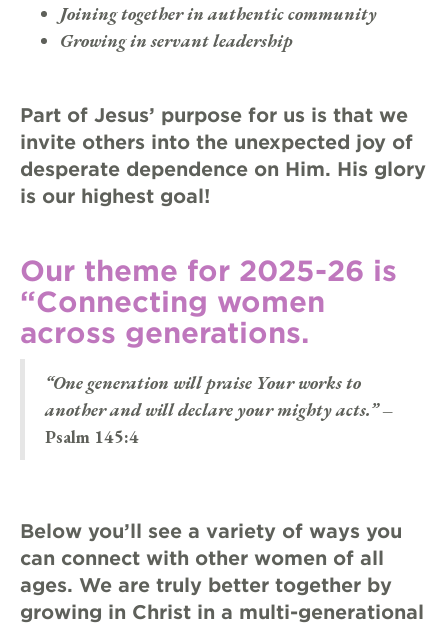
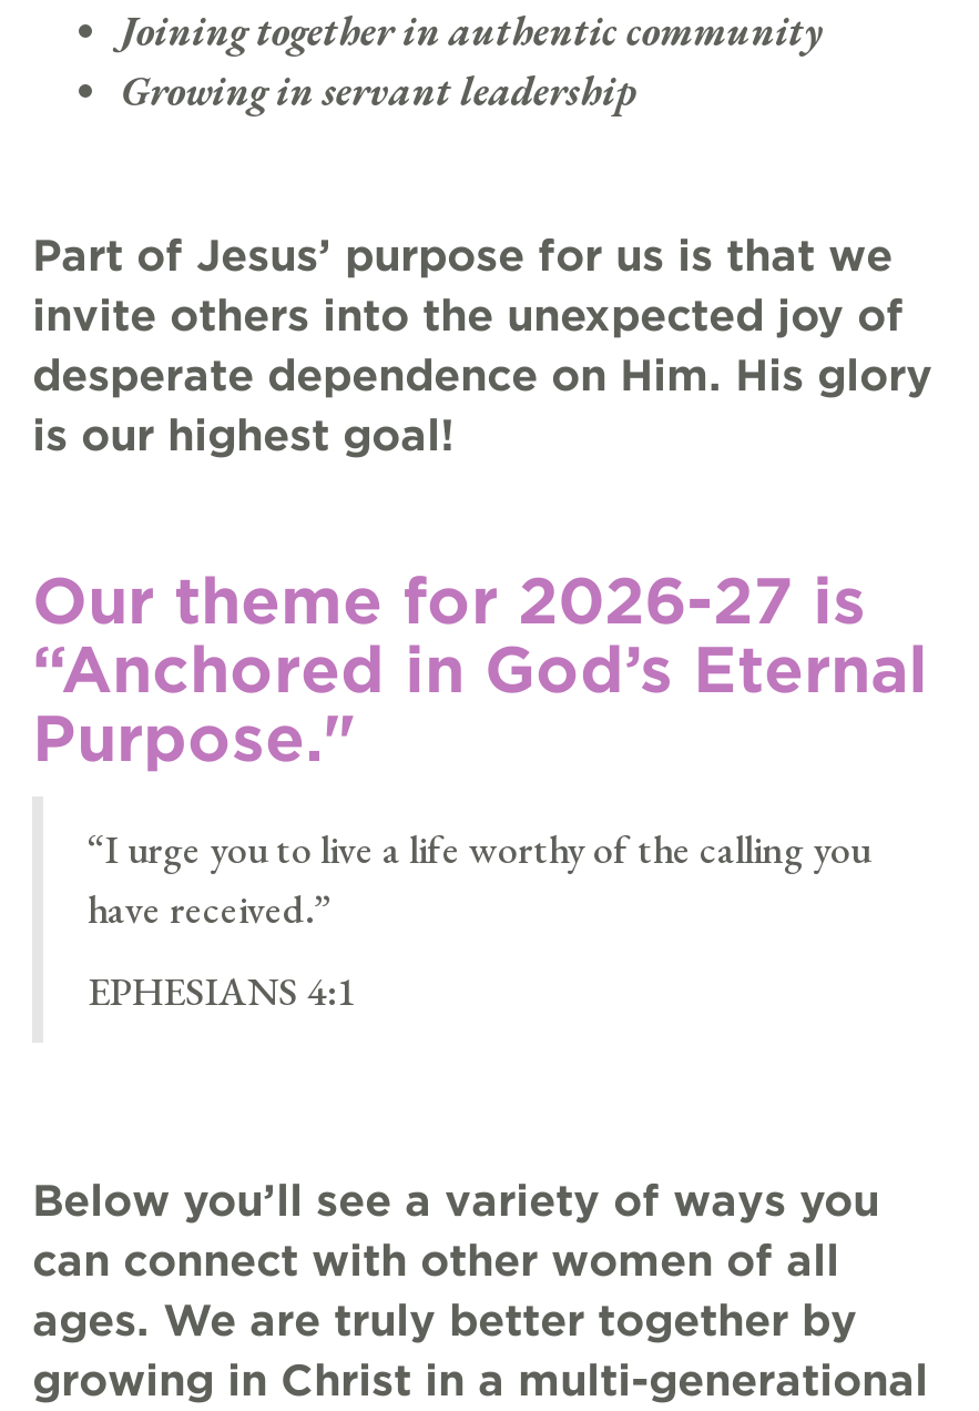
[20,253,397,448] Our theme for 2025-26 is | “Connecting women | across generations. | “One generation will praise Your works to | another and will declare your mighty acts.”– | Psalm 145:4 -> [32,562,928,1016] Our theme for 2026-27 is | “Anchored in God’s Eternal | Purpose." | “I urge you to live a life worthy of the calling you | have received.” | EPHESIANS 4:1

